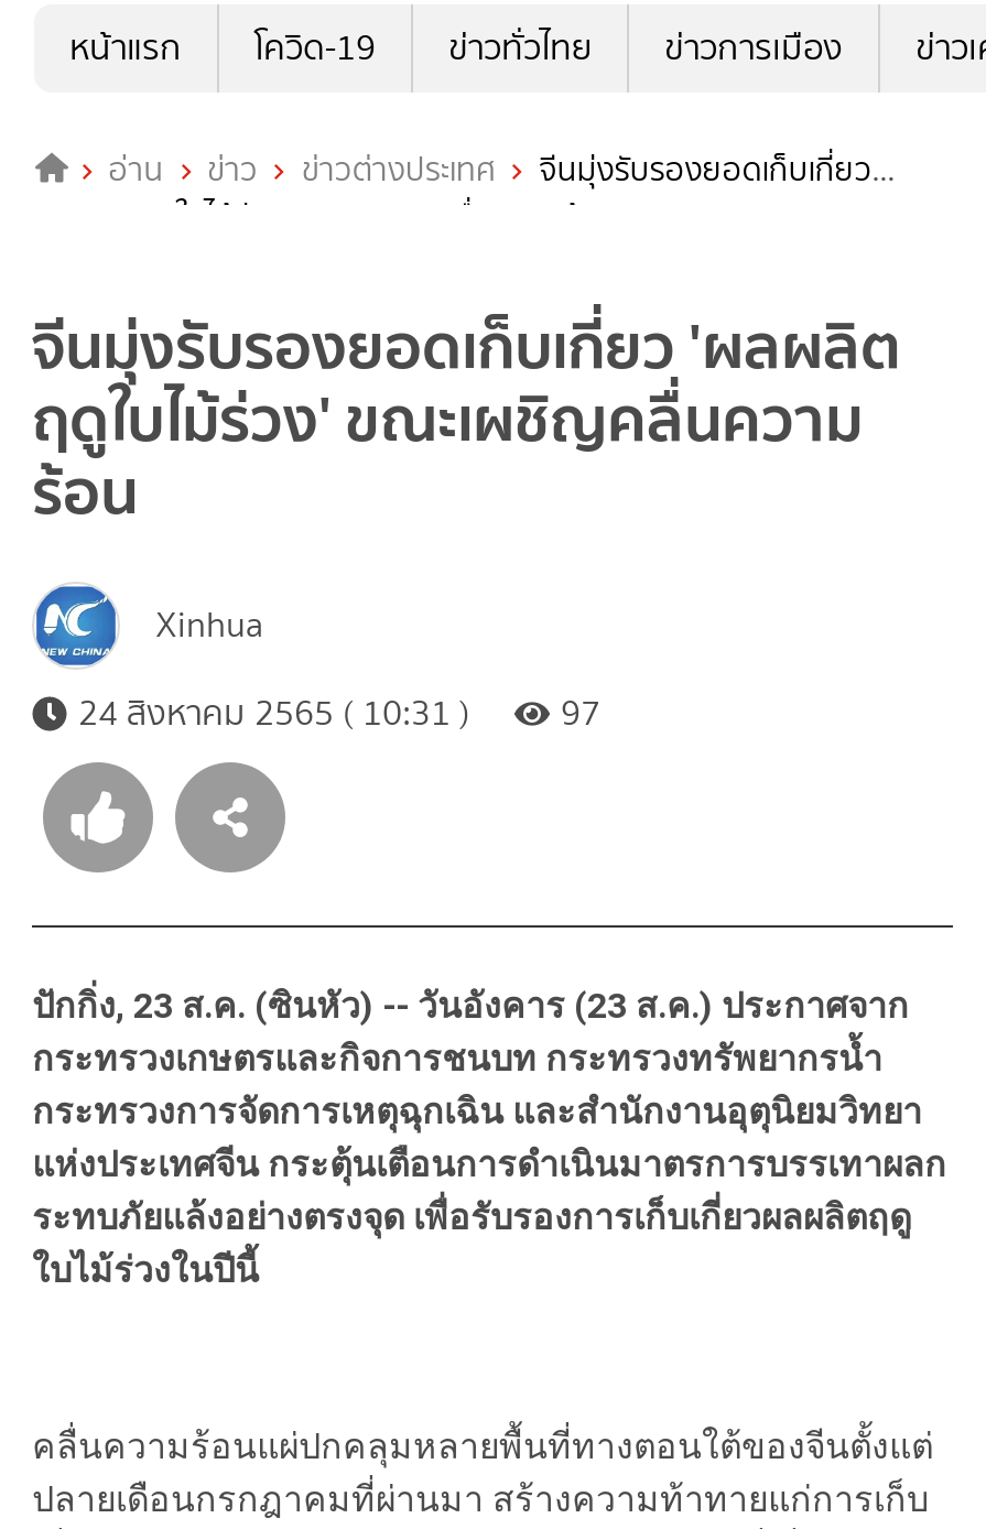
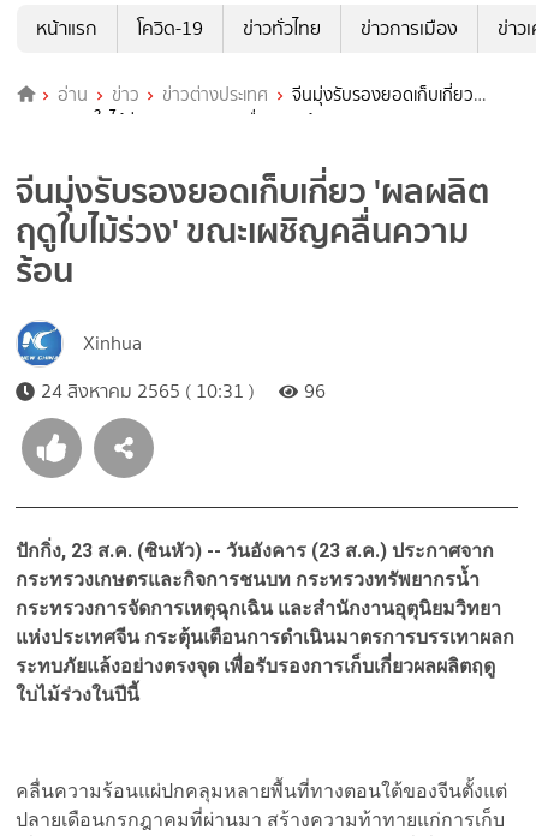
[78,687,600,738] 24 สิงหาคม 2565 ( 10:31 ) 97 -> [41,377,326,405] 24 สิงหาคม 2565 ( 10:31 ) 96

